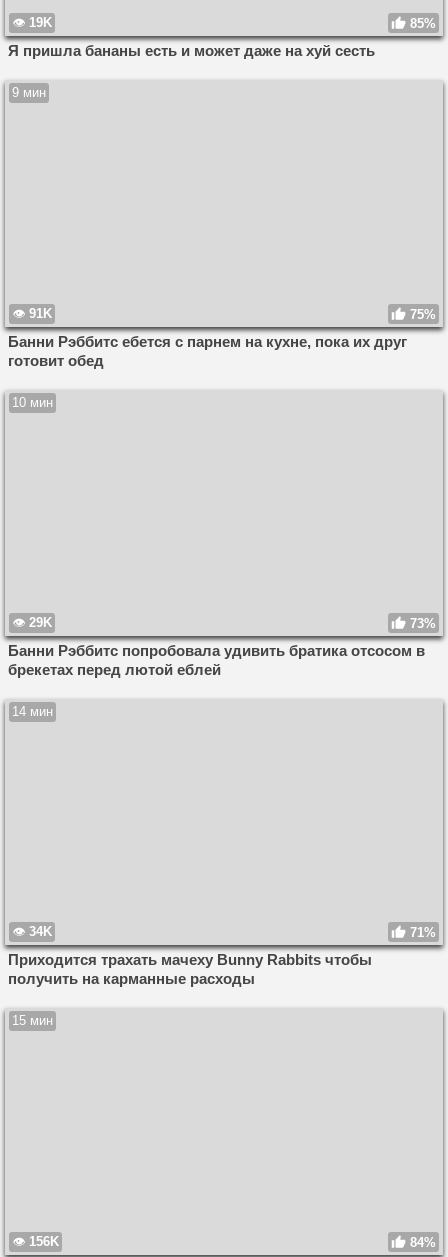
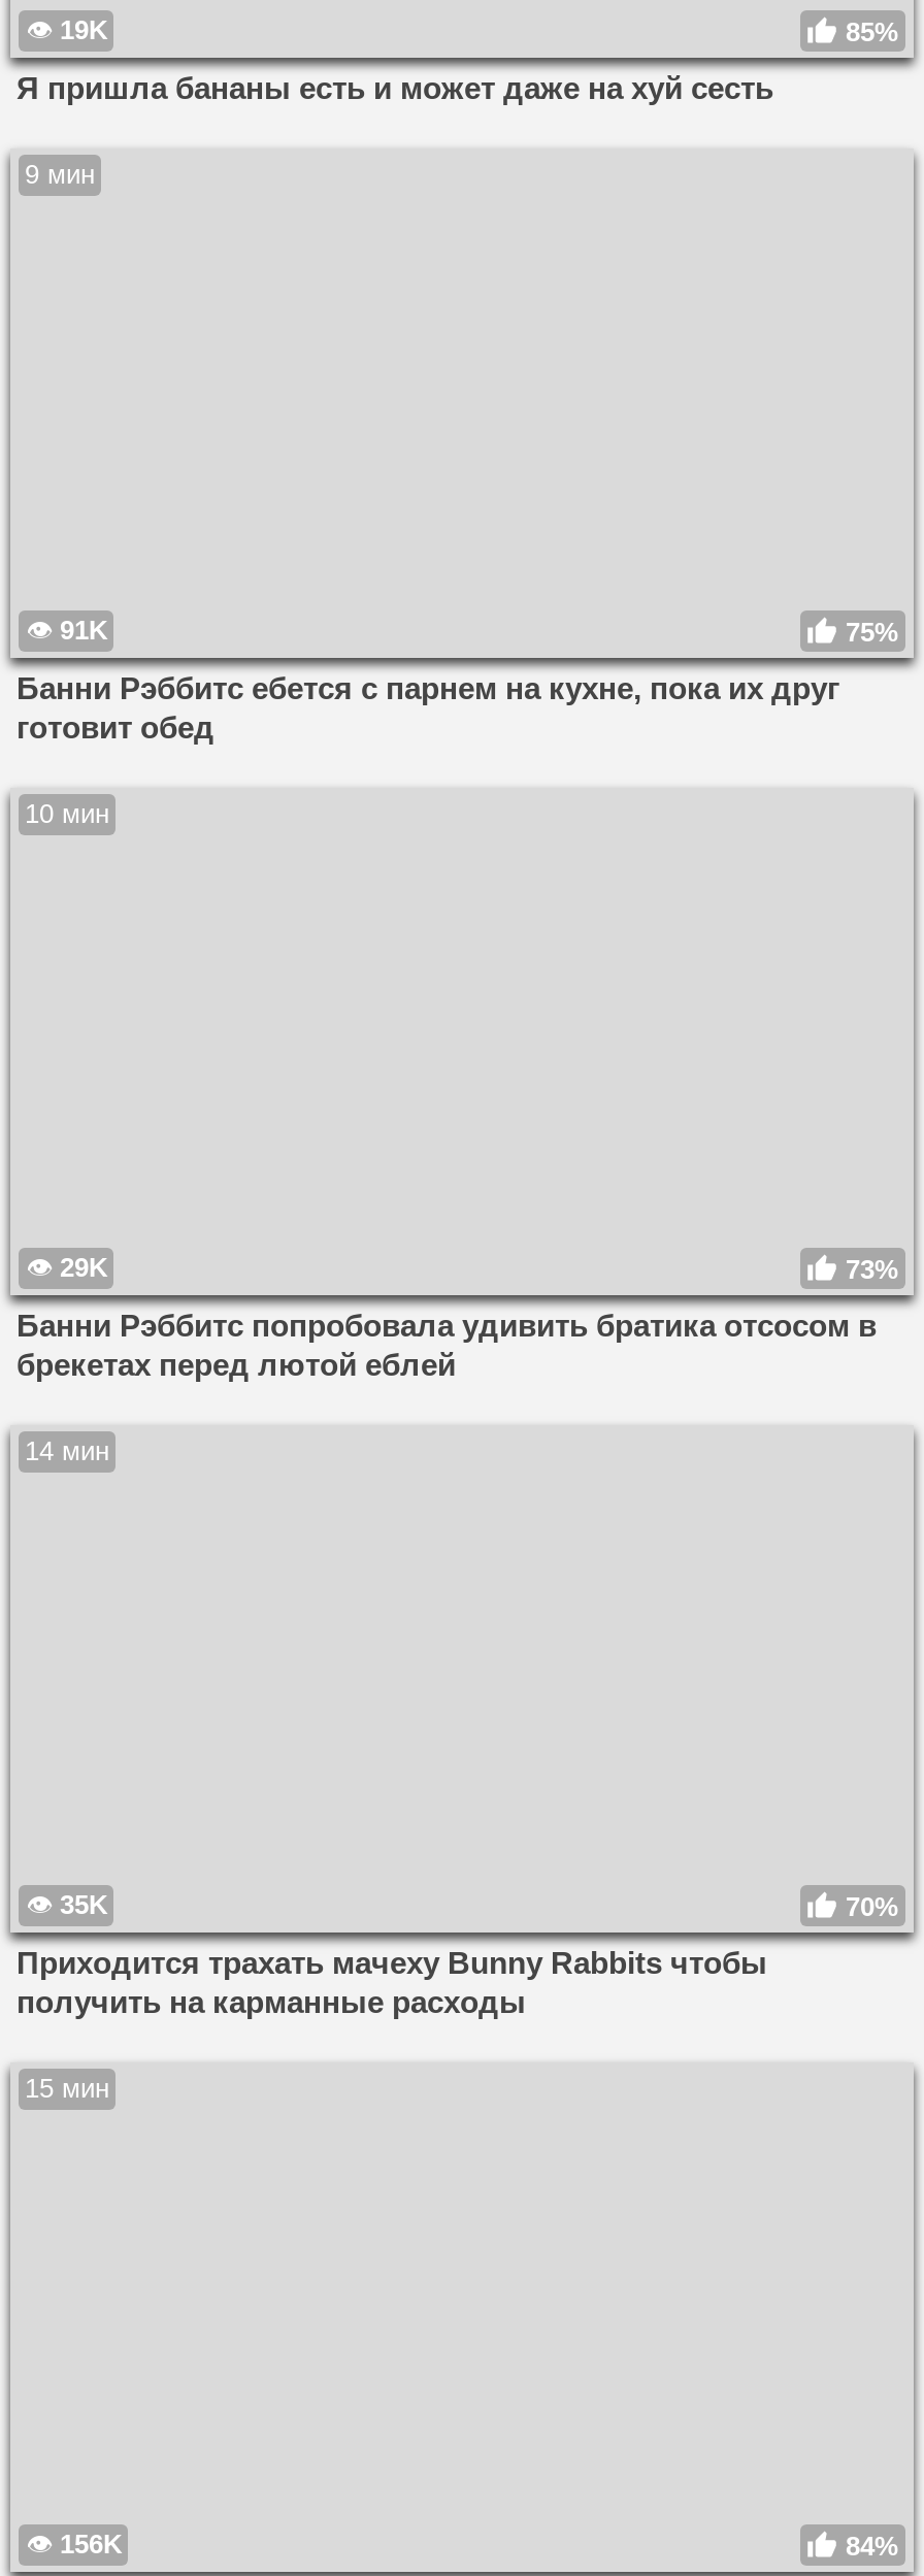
[29,924,436,940] 34K | 71% -> [60,1890,899,1923] 35K | 70%

